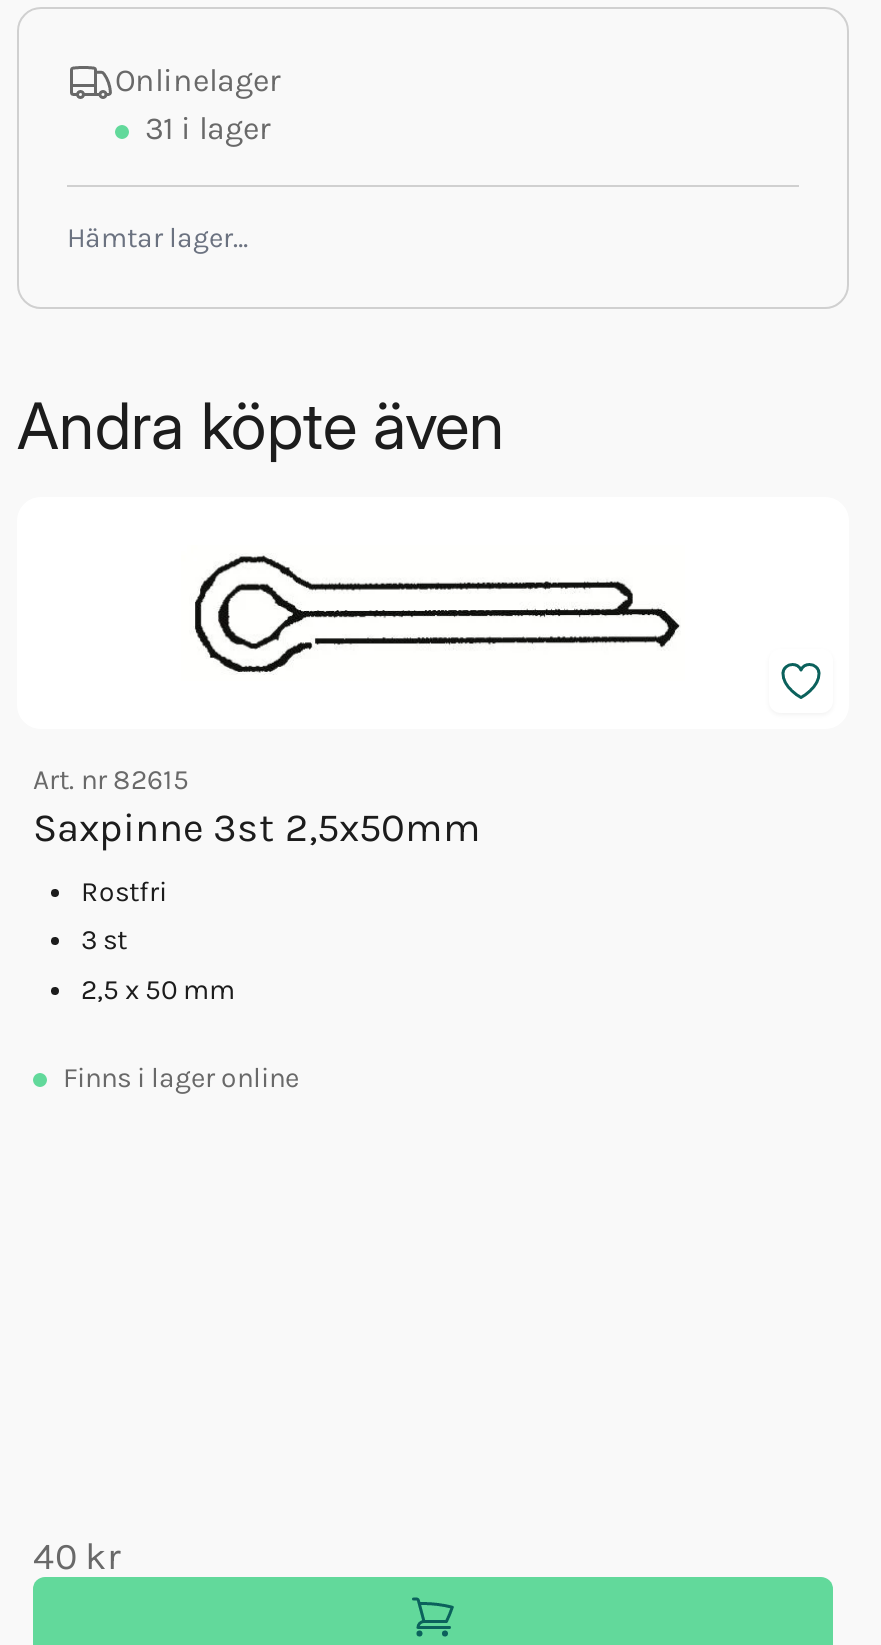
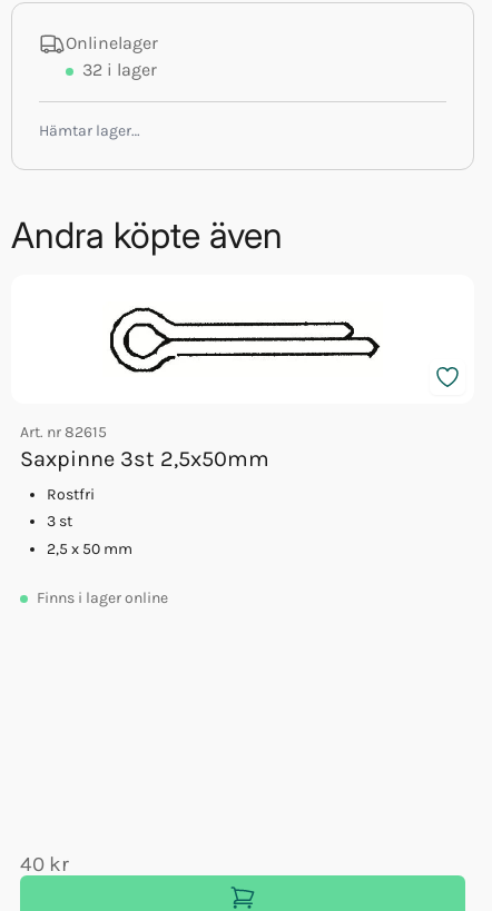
[145,109,271,147] 31 i lager -> [82,59,157,80] 32 i lager

